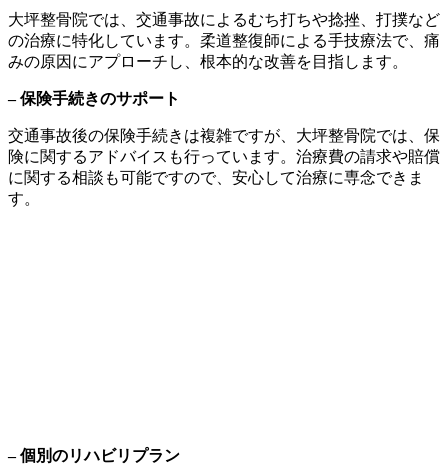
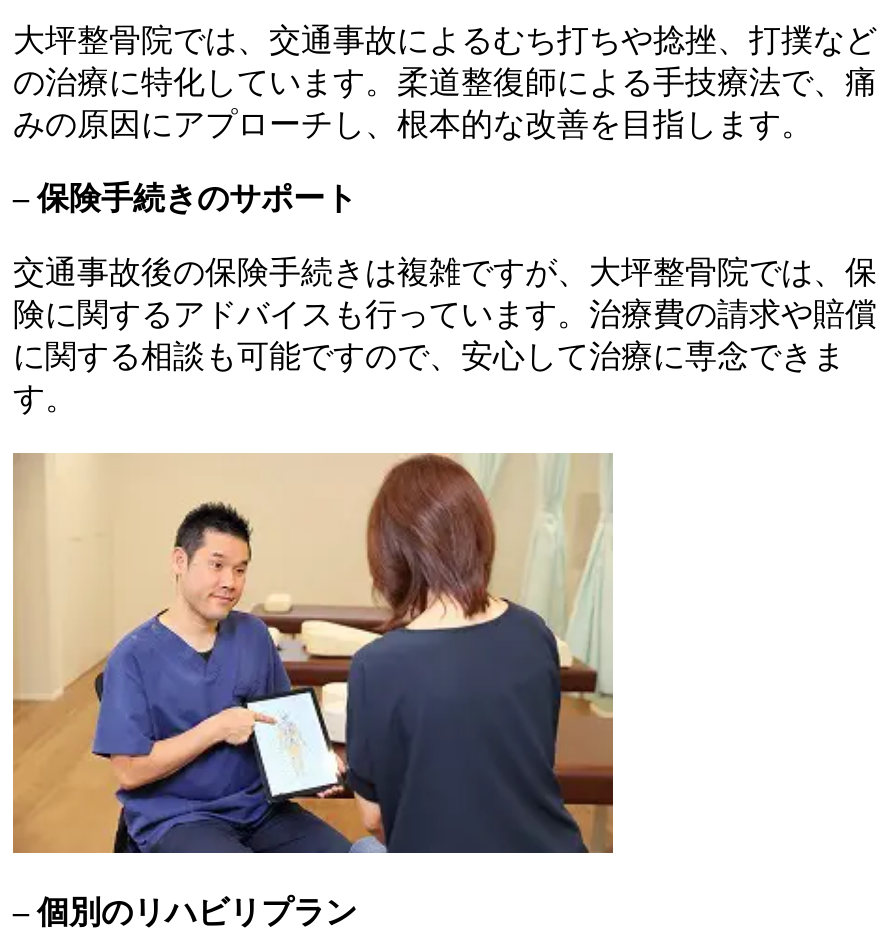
none -> [11,451,615,855] [image]

